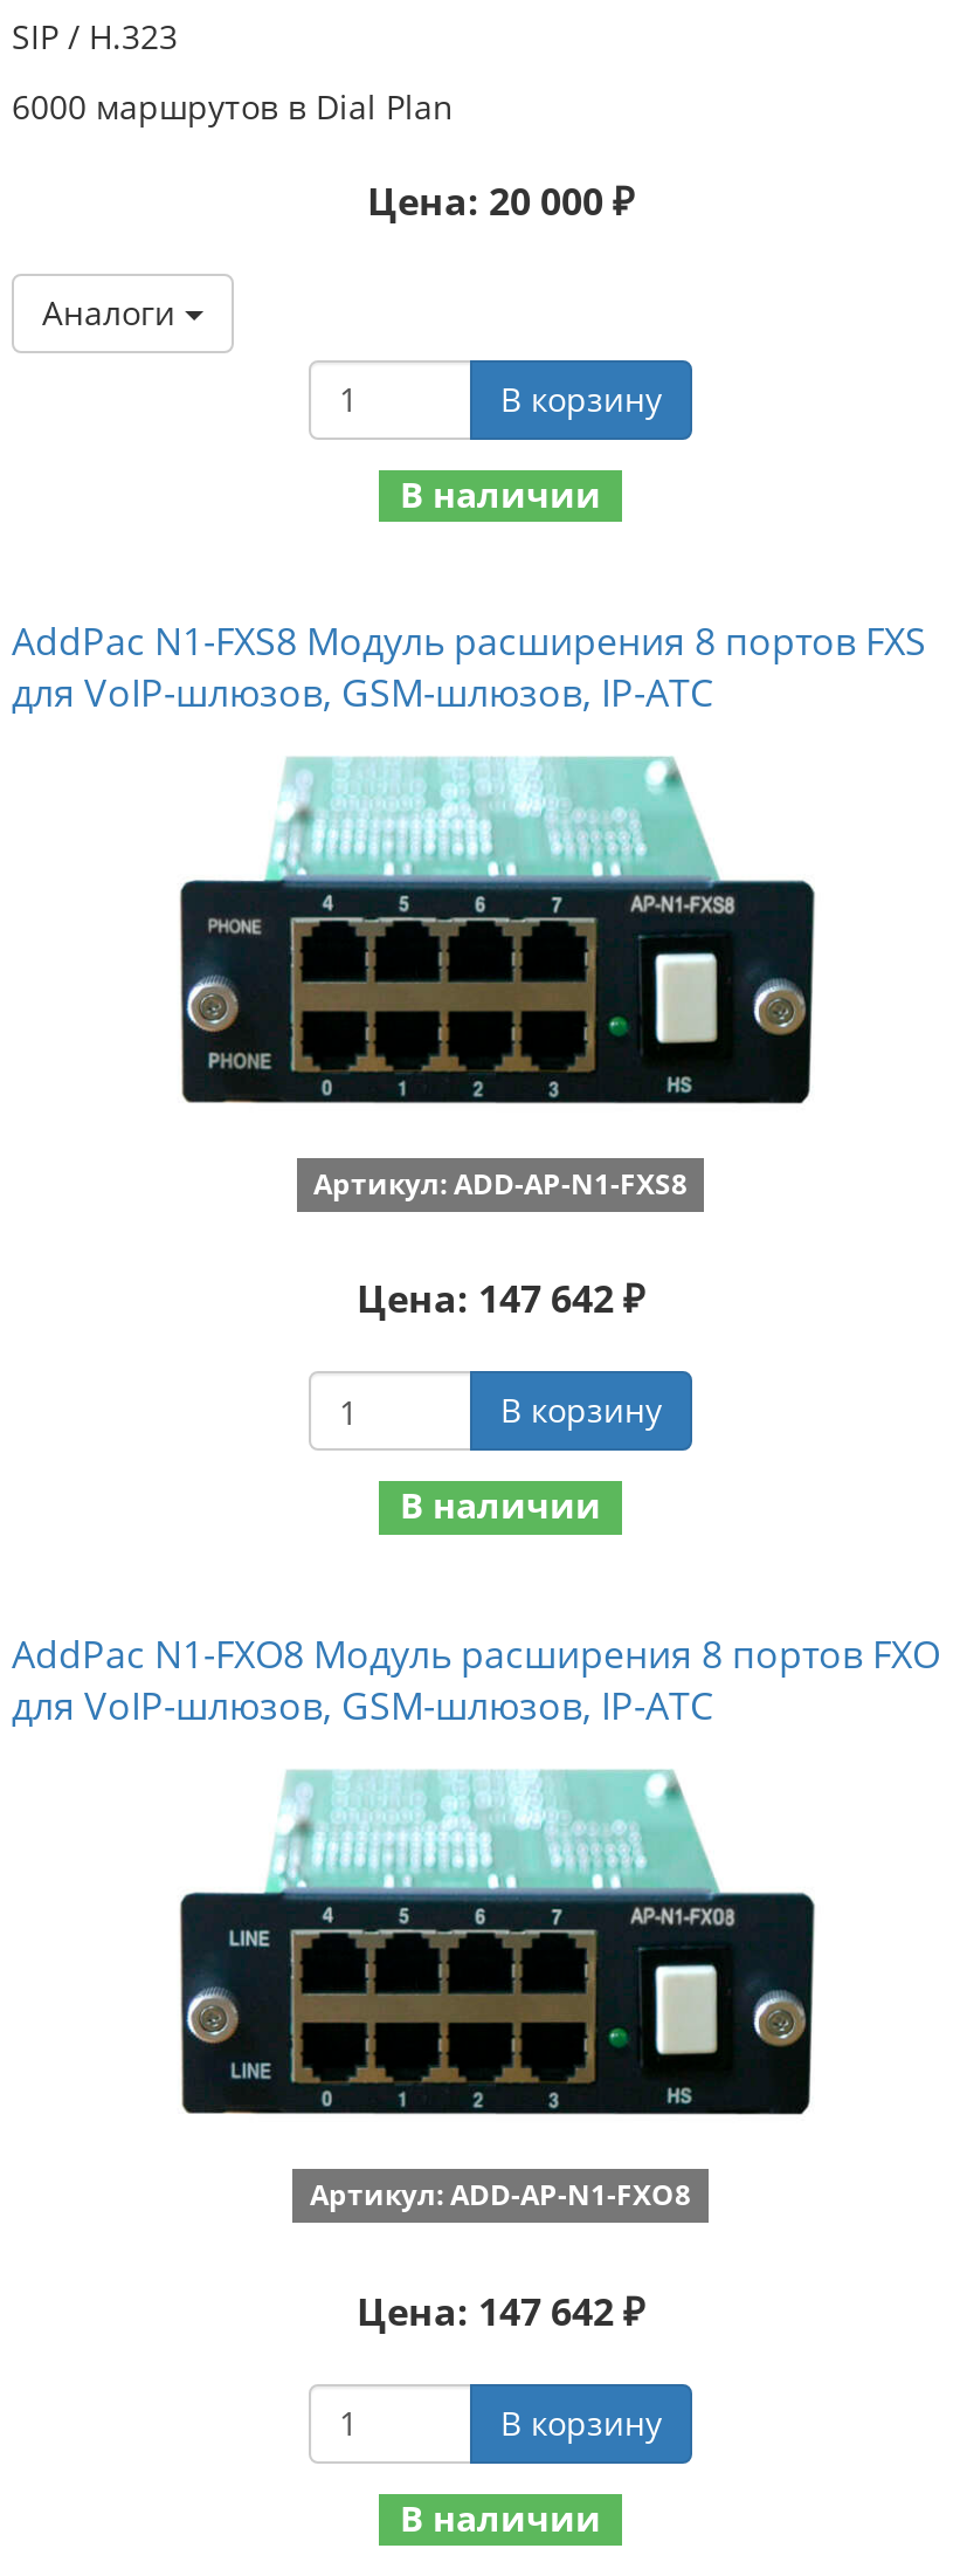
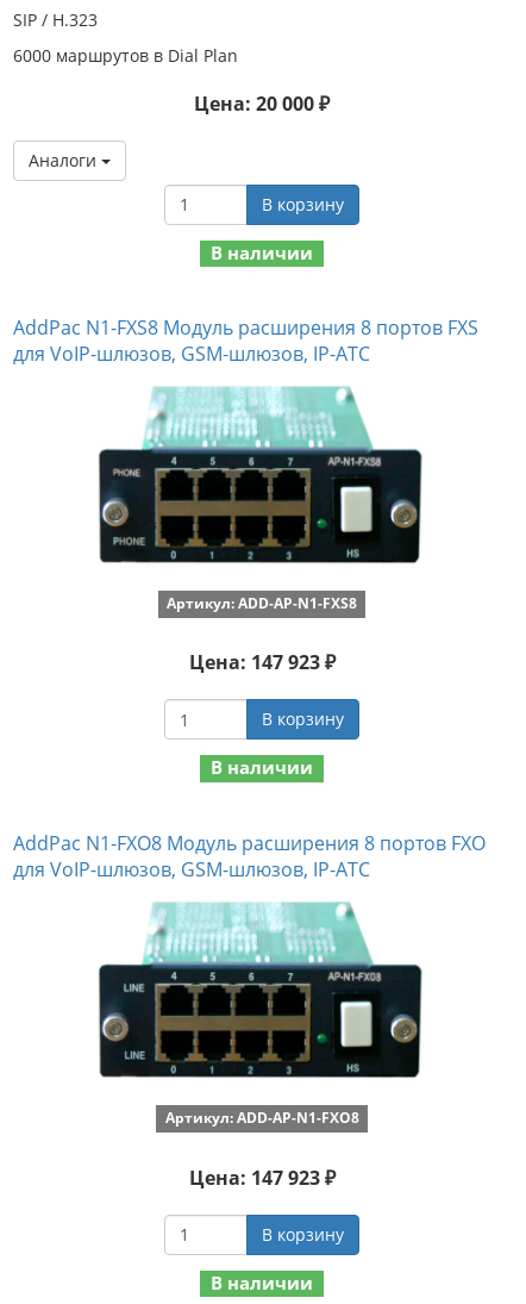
[357,1273,644,1325] Цена: 147 642 ₽ -> [189,649,335,676] Цена: 147 923 ₽
[357,2285,644,2337] Цена: 147 642 ₽ -> [189,1164,335,1191] Цена: 147 923 ₽

